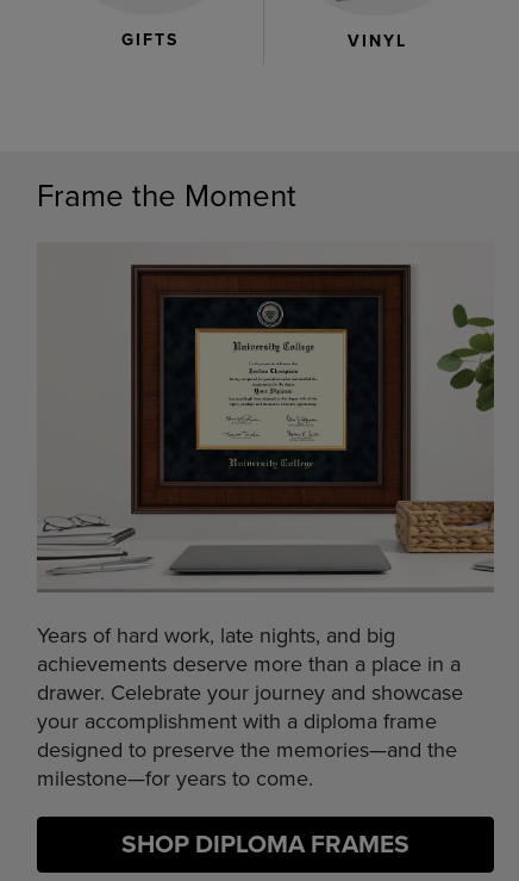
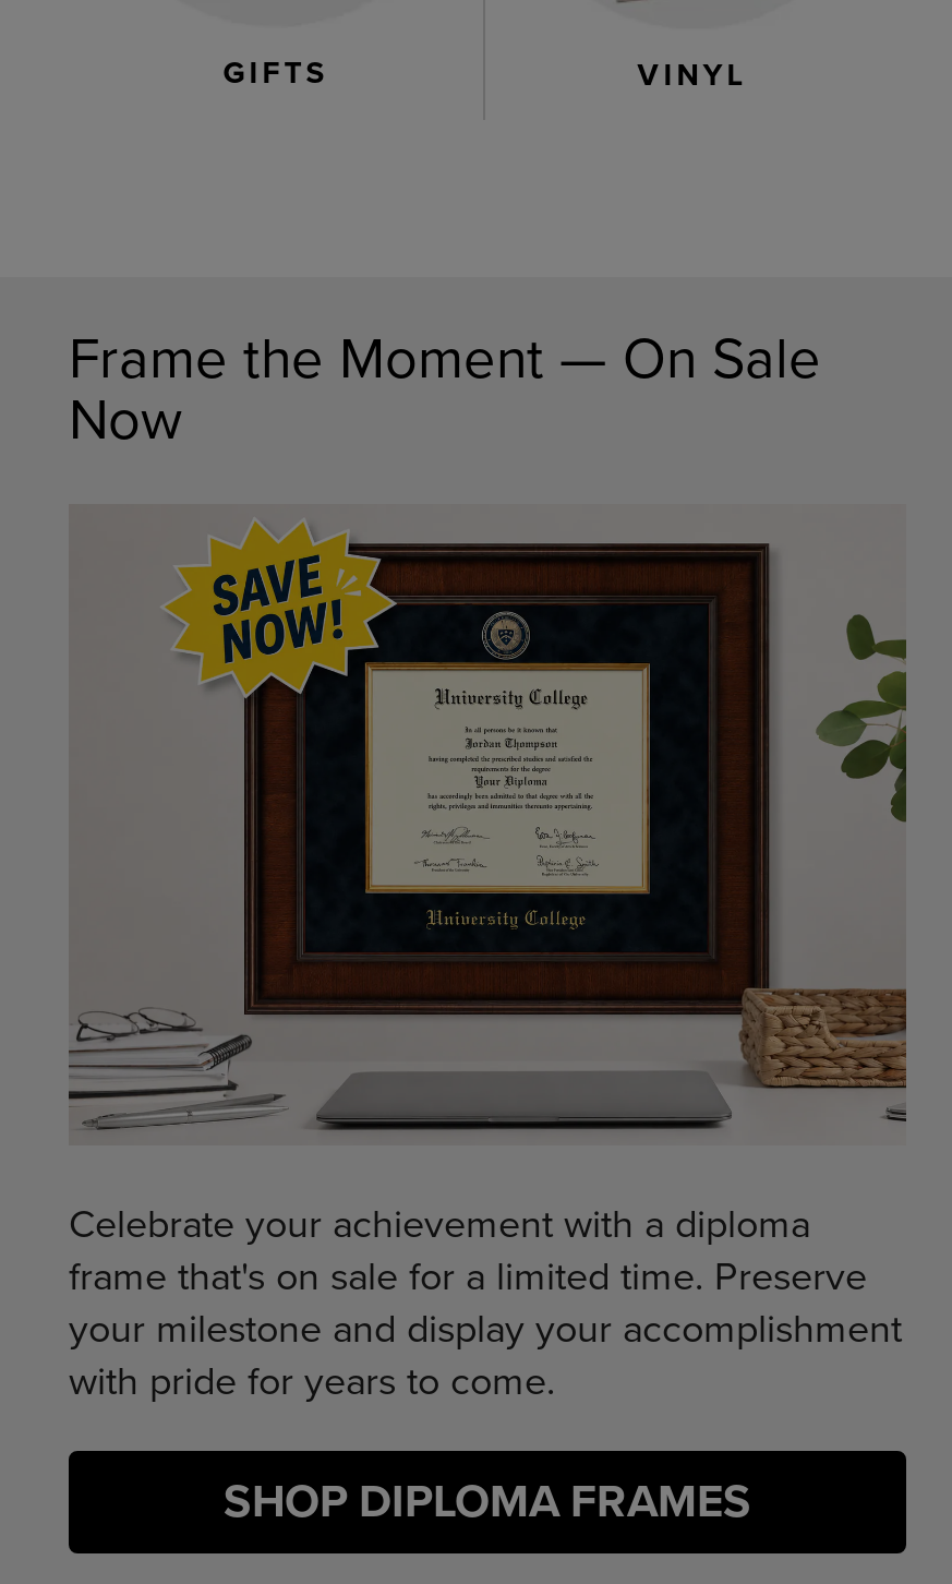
[37,177,296,214] Frame the Moment -> [69,325,821,453] Frame the Moment — On Sale | Now
[37,262,495,792] [image] | Years of hard work, late nights, and big | achievements deserve more than a place in a | drawer. Celebrate your journey and showcase | your accomplishment with a diploma frame | designed to preserve the memories—and the | milestone—for years to come. -> [69,482,908,1404] [image] | Celebrate your achievement with a diploma | frame that's on sale for a limited time. Preserve | your milestone and display your accomplishment | with pride for years to come.

